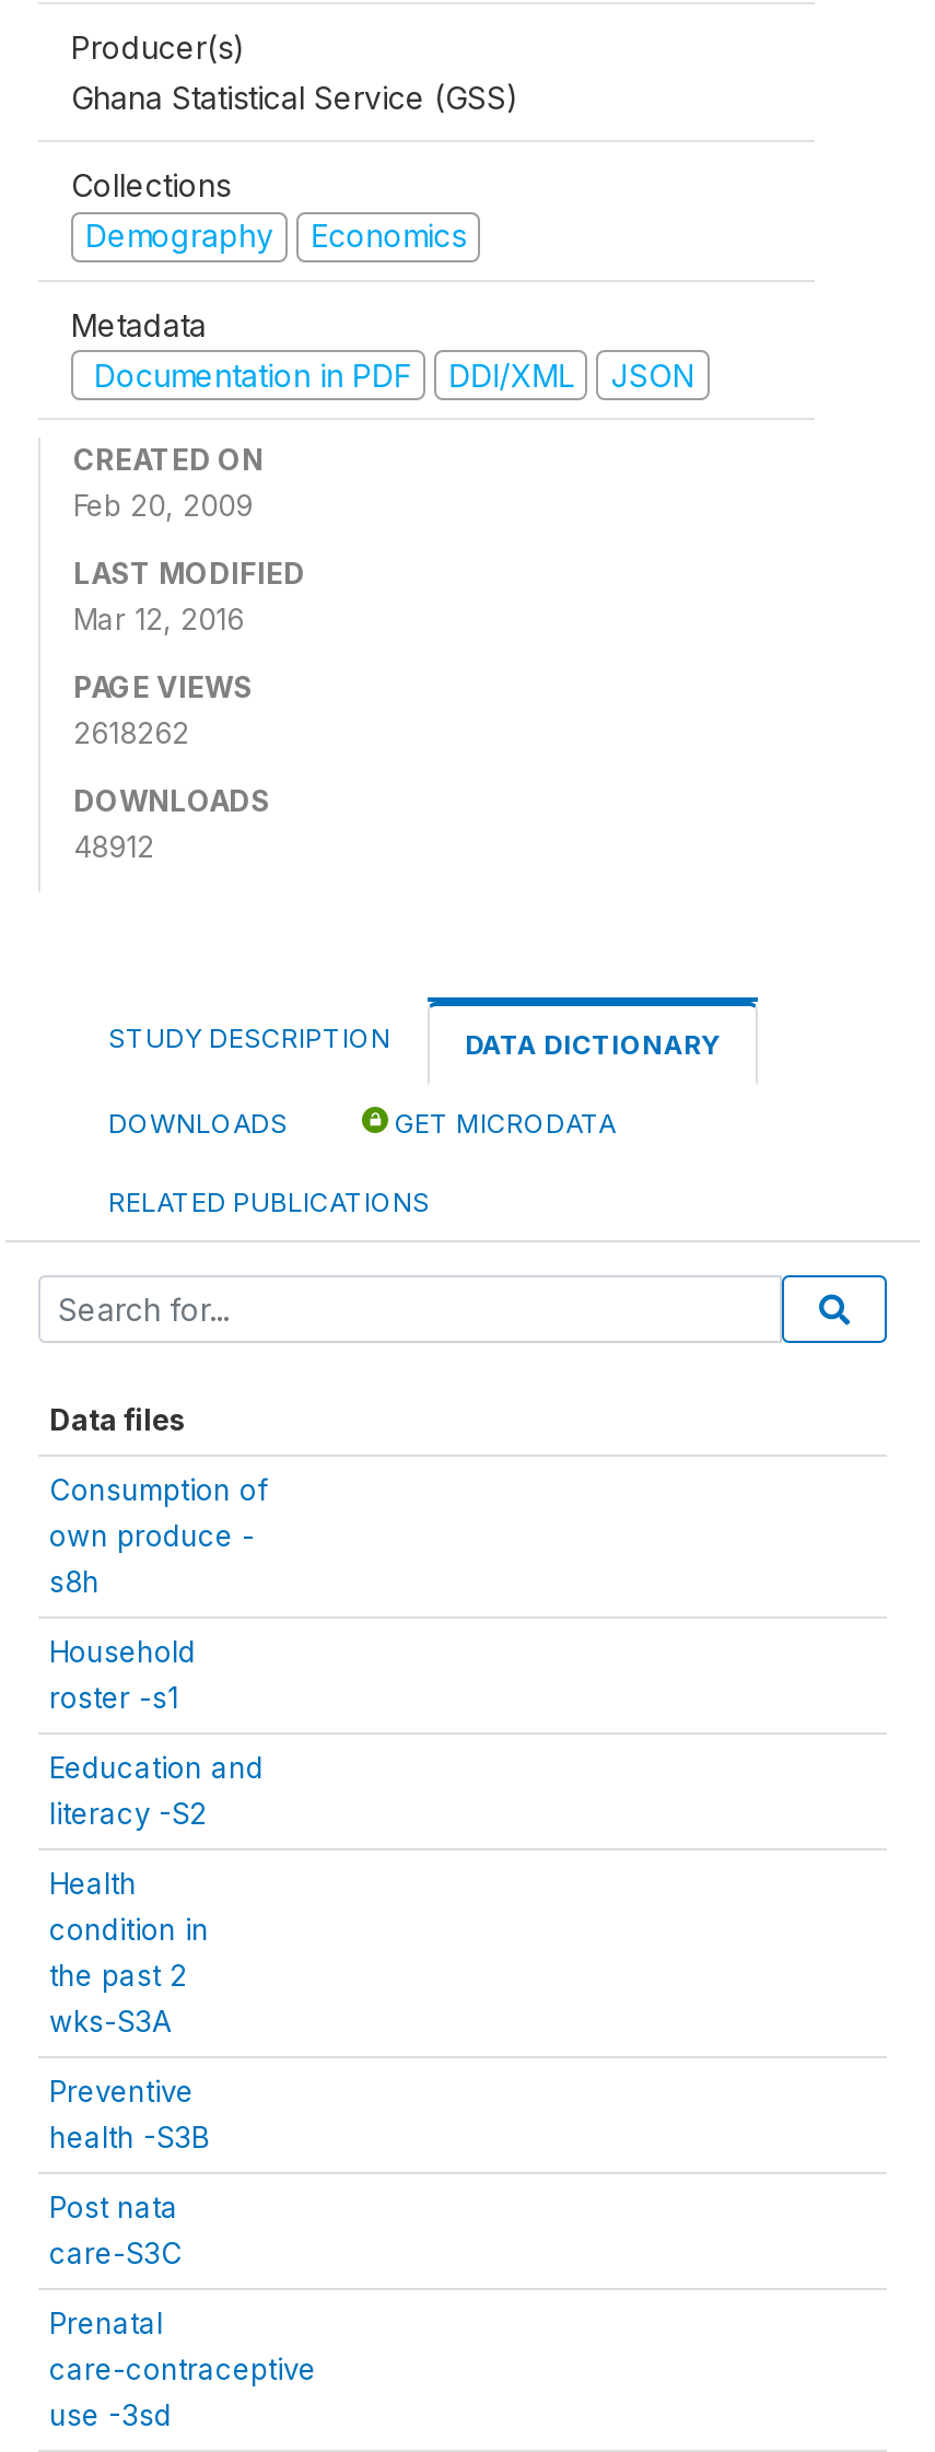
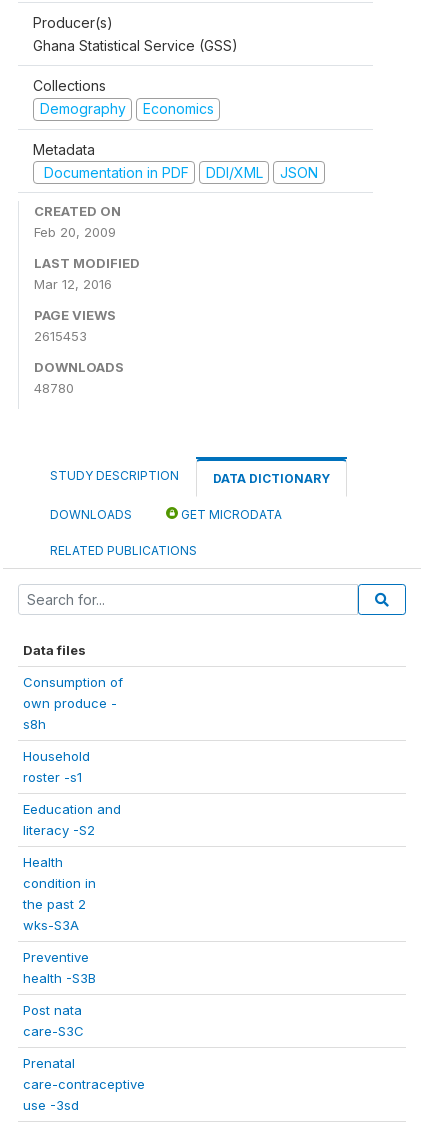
[73,715,189,750] 2618262 -> [34,328,87,344] 2615453
[73,829,154,864] 48912 -> [34,380,74,396] 48780

